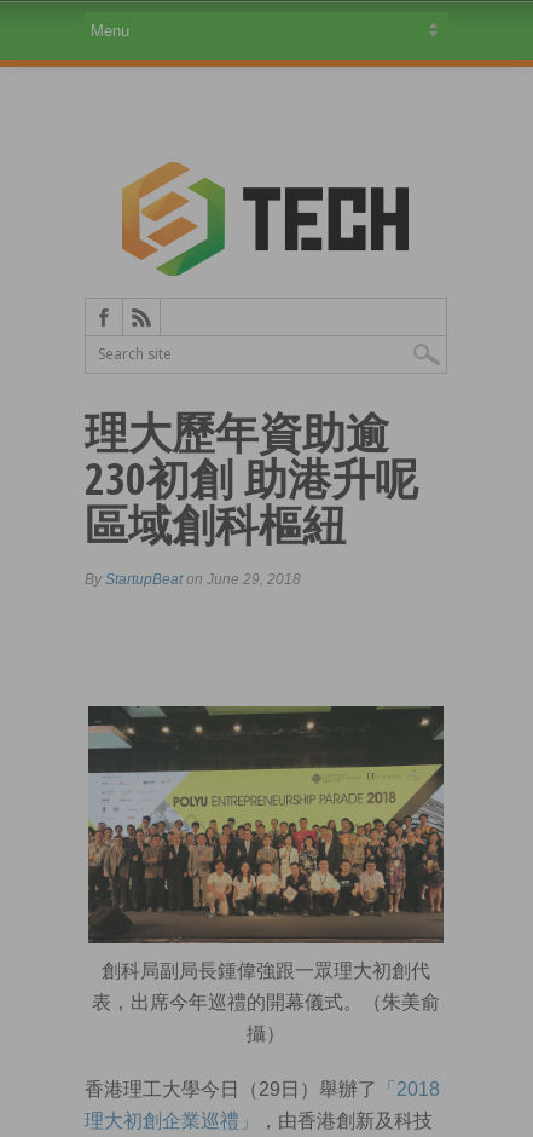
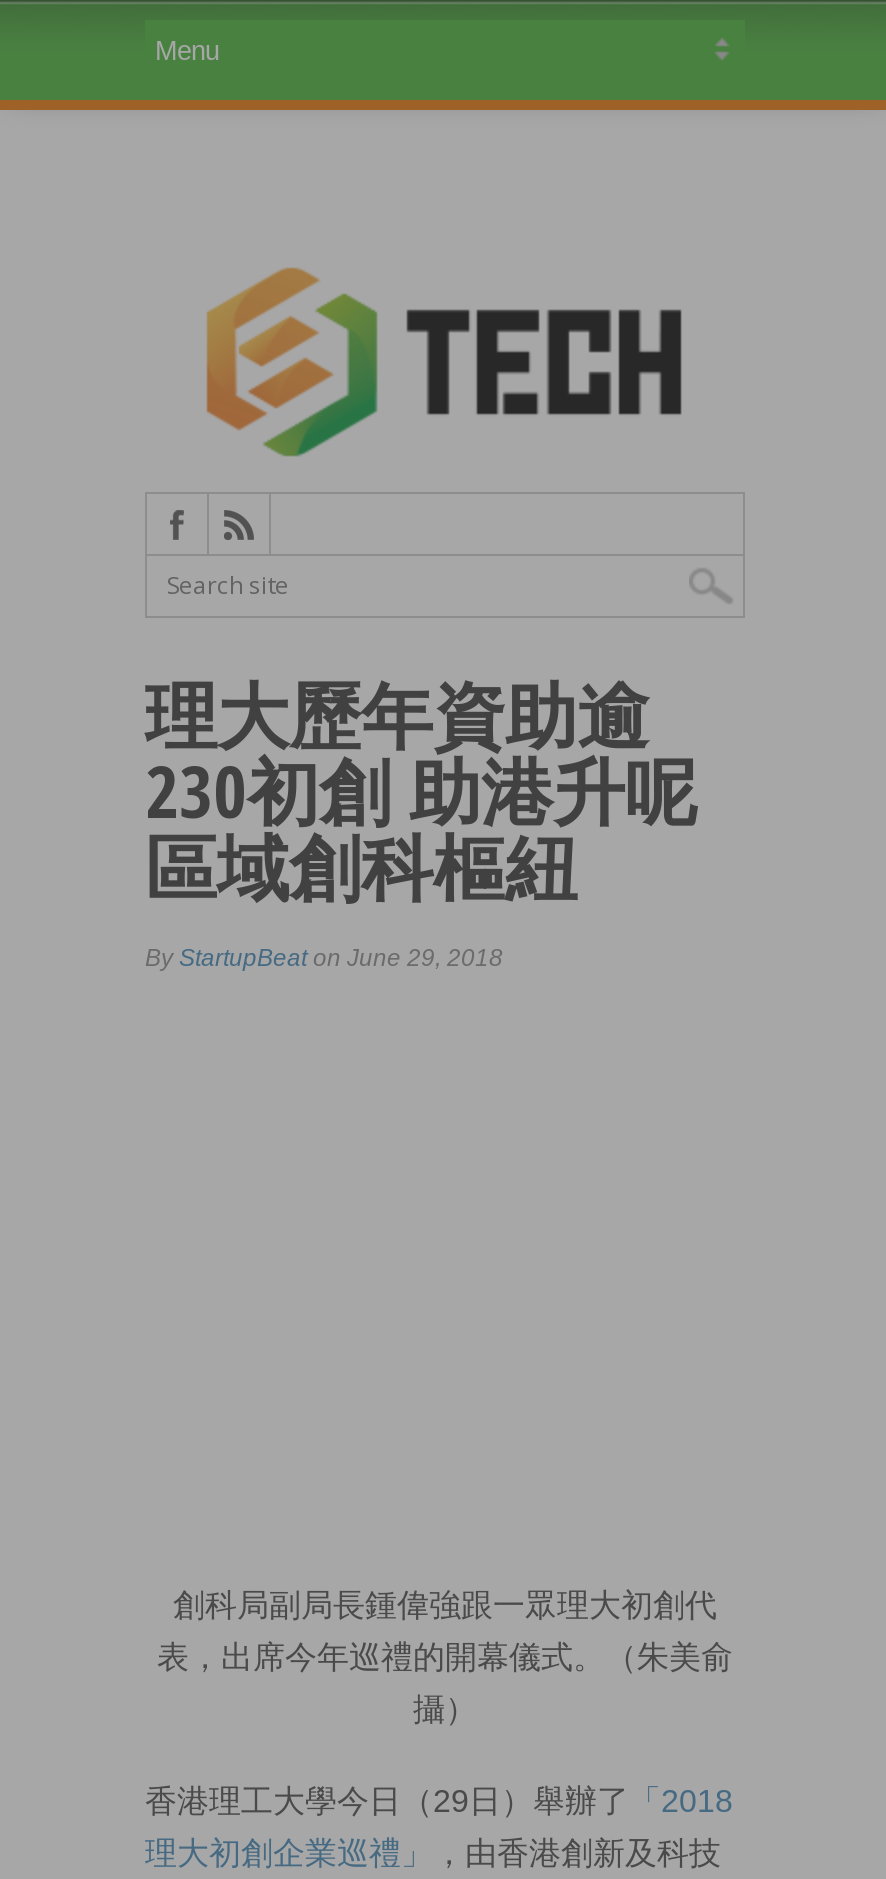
[87,705,445,945] [image] -> none

